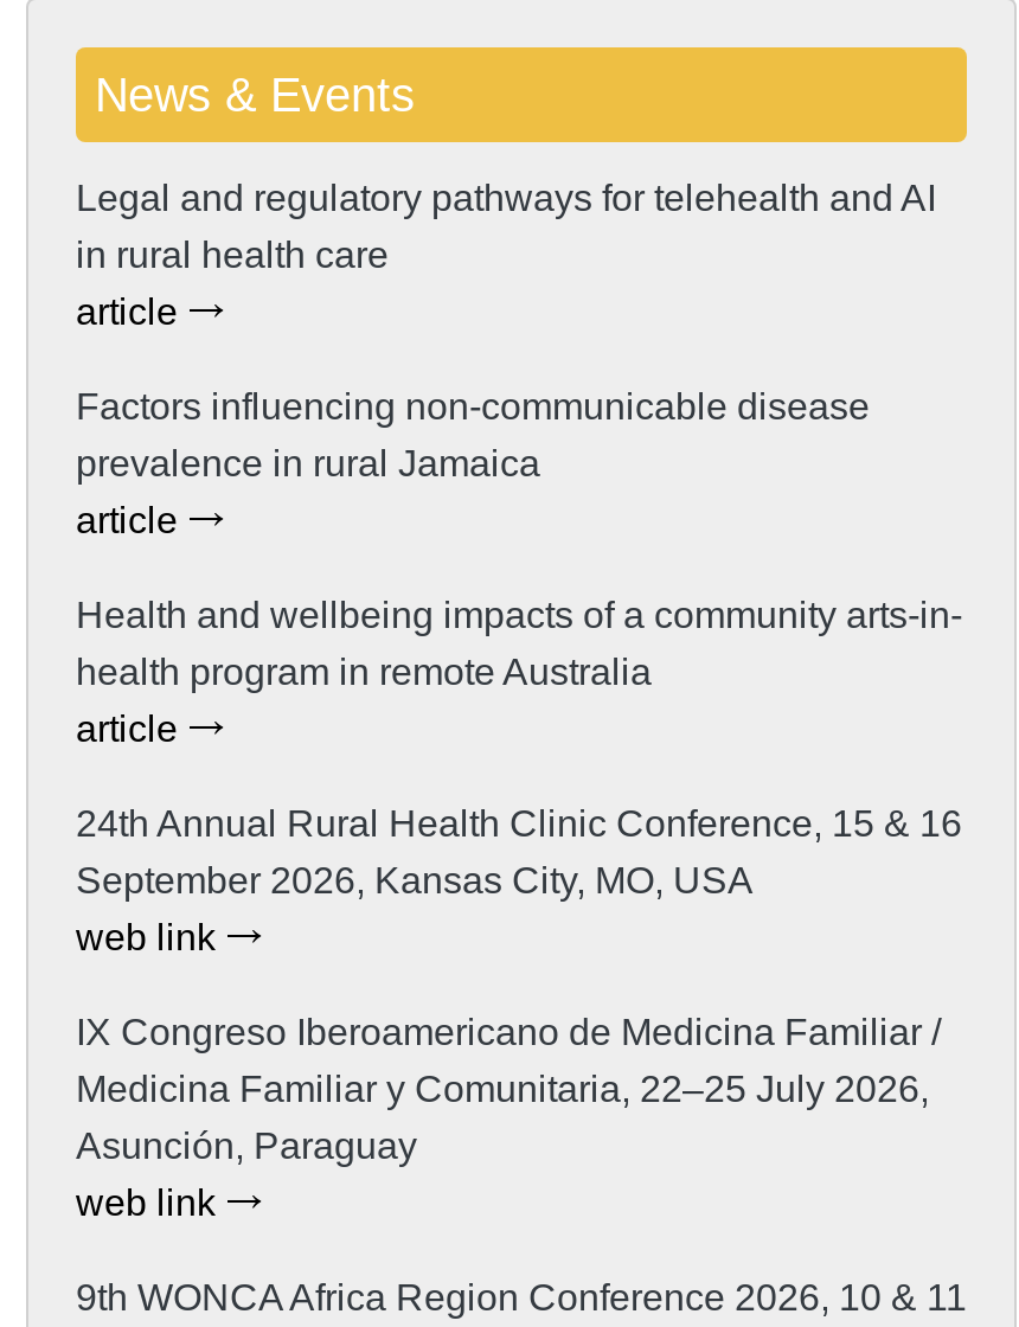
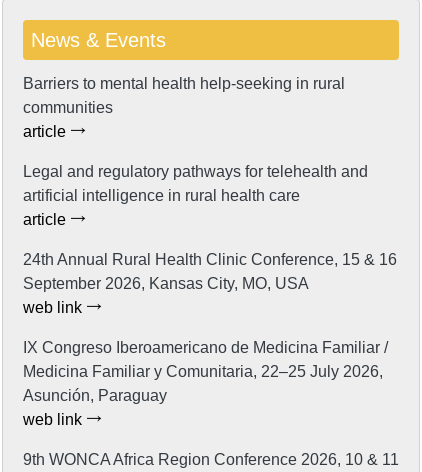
[76,177,936,274] Legal and regulatory pathways for telehealth and AI | in rural health care -> [23,75,345,116] Barriers to mental health help-seeking in rural | communities
[76,386,962,691] Factors influencing non-communicable disease | prevalence in rural Jamaica | article | Health and wellbeing impacts of a community arts-in- | health program in remote Australia -> [23,163,368,204] Legal and regulatory pathways for telehealth and | artificial intelligence in rural health care

